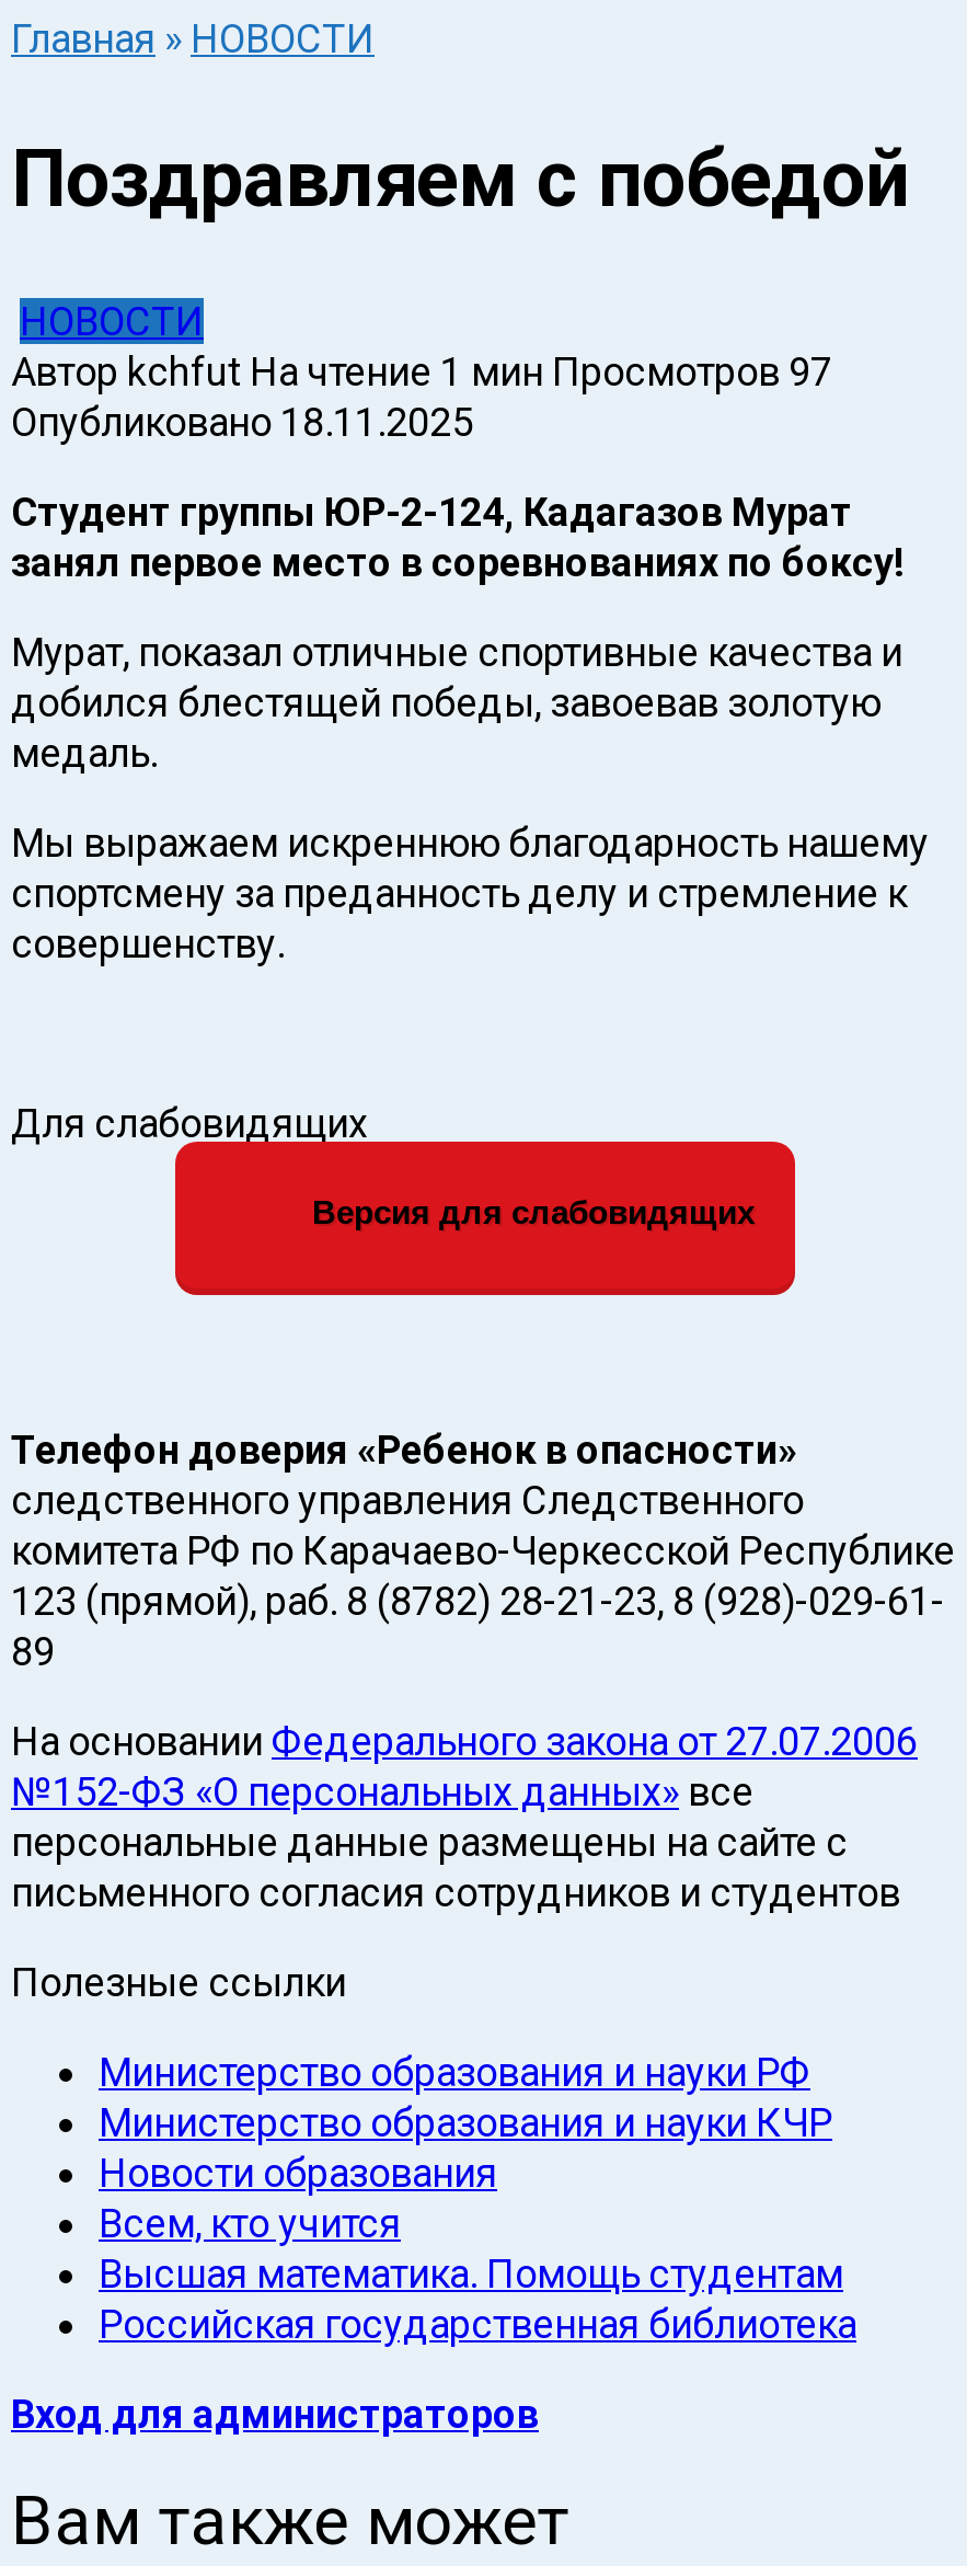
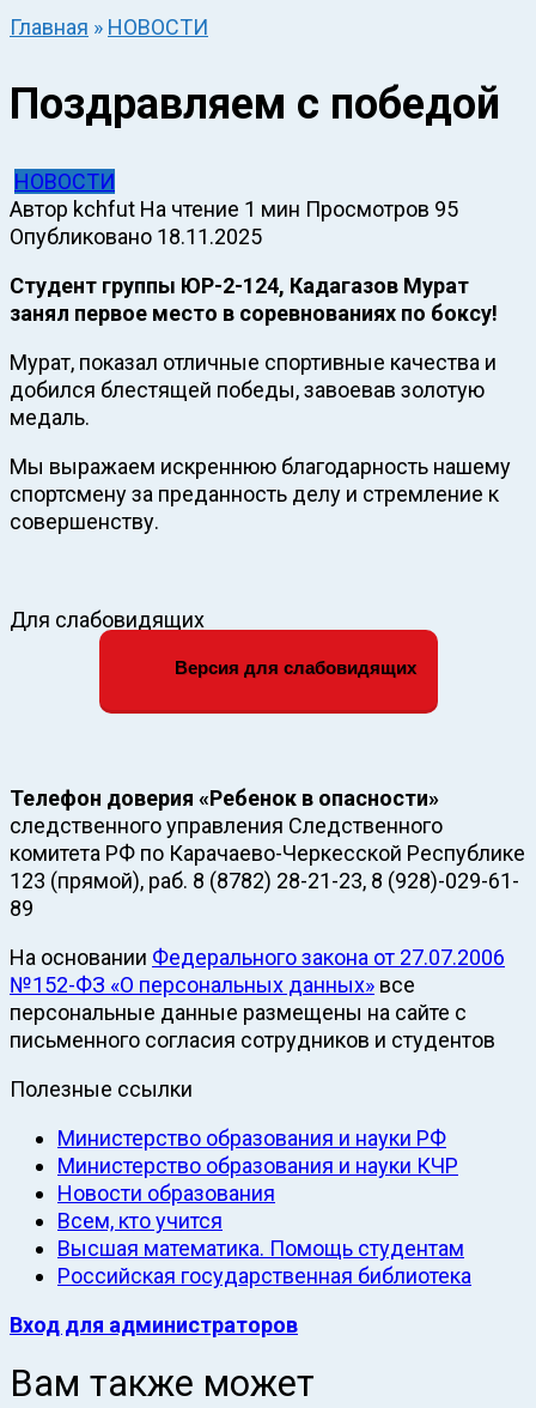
[11,348,832,394] Автор kchfut На чтение 1 мин Просмотров 97 -> [10,196,458,221] Автор kchfut На чтение 1 мин Просмотров 95

